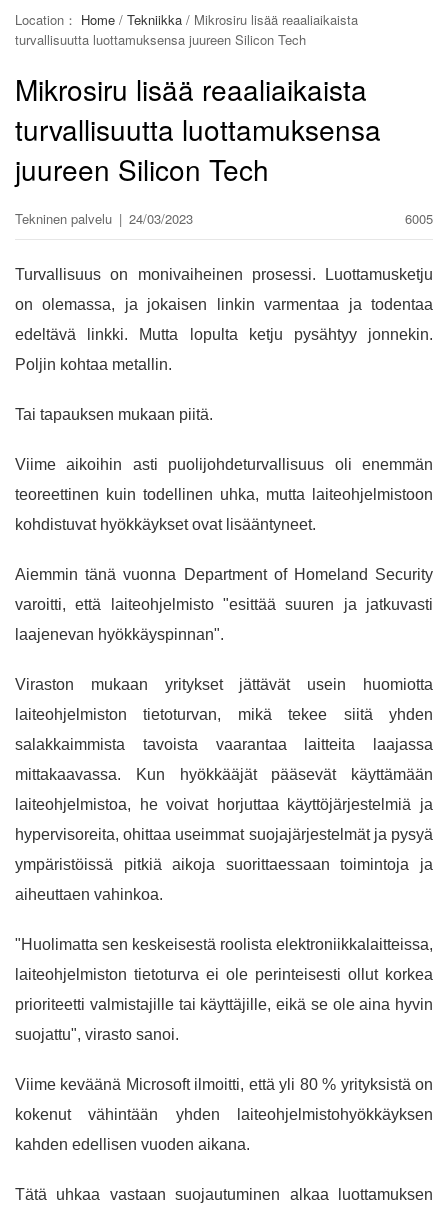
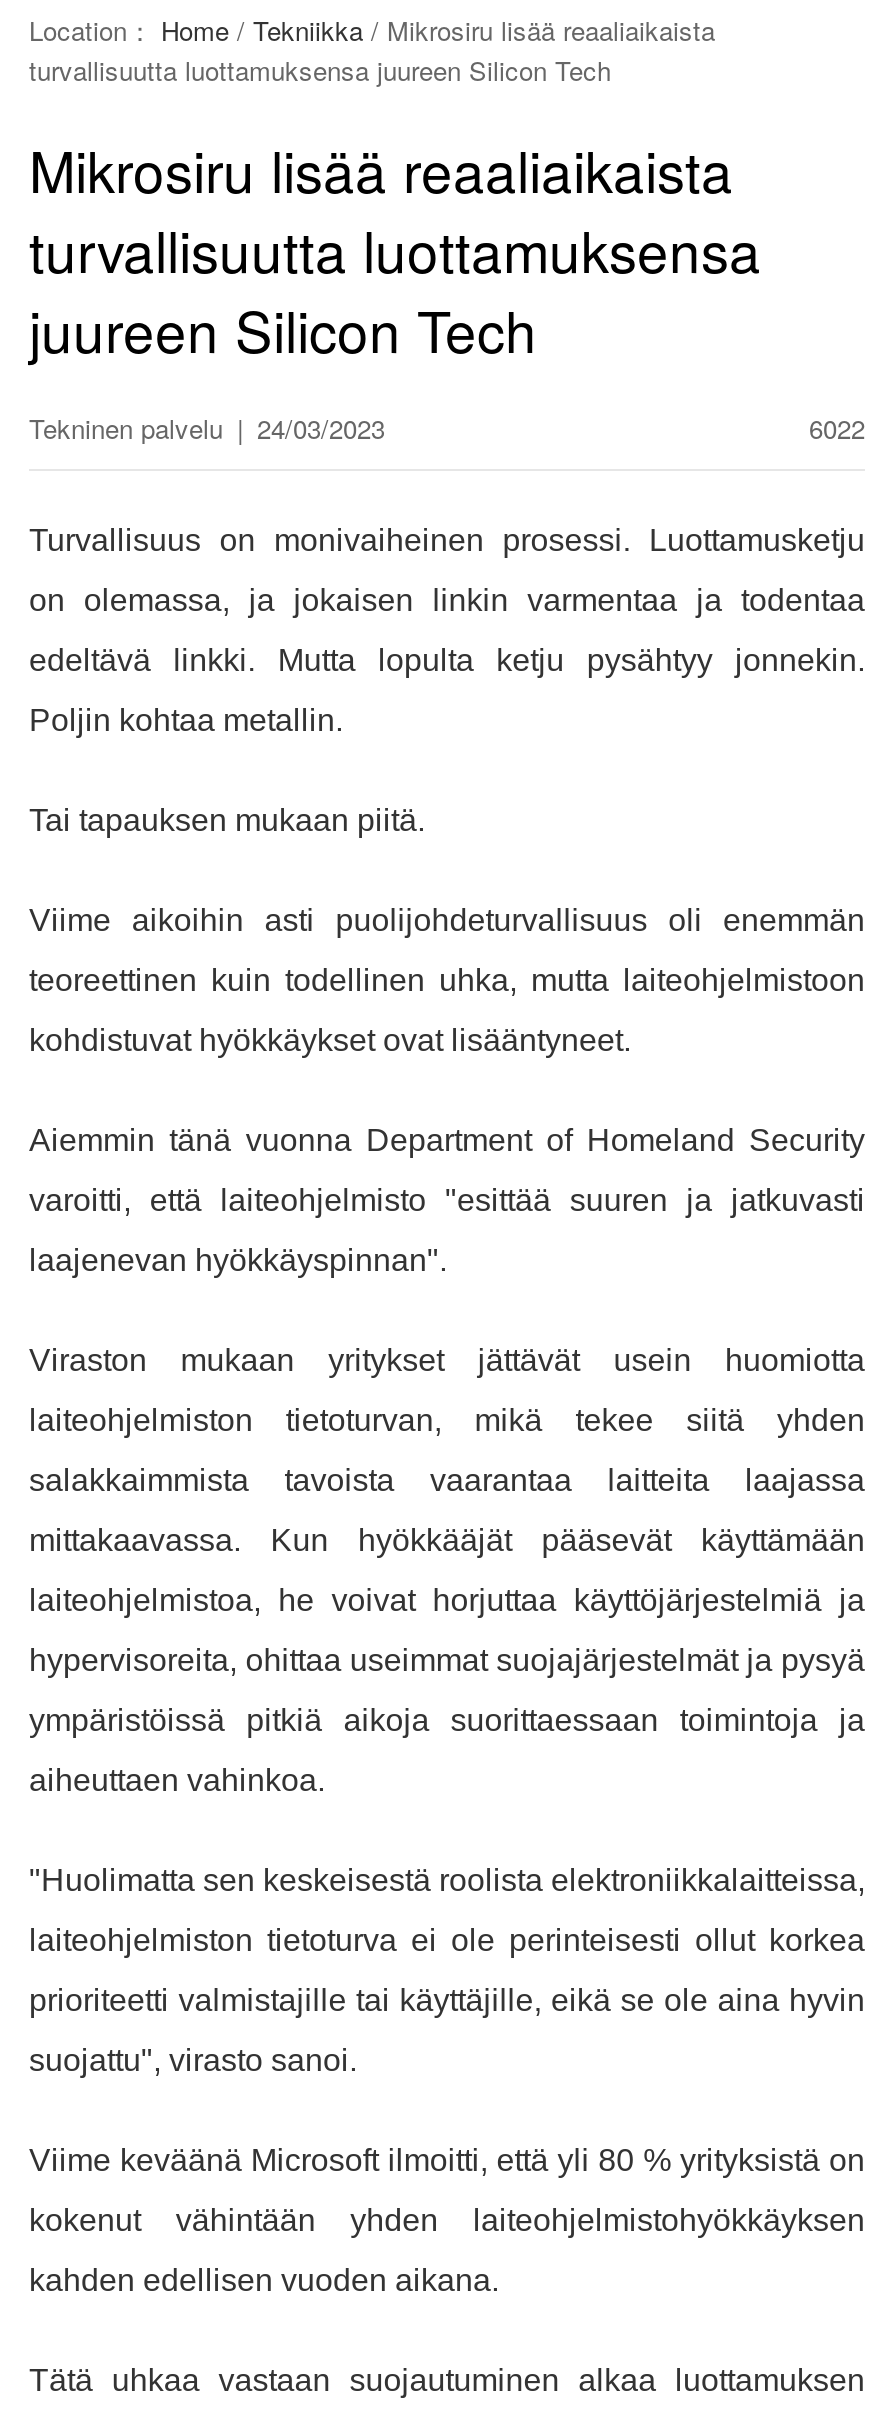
[405,209,433,228] 6005 -> [809,409,865,447] 6022

